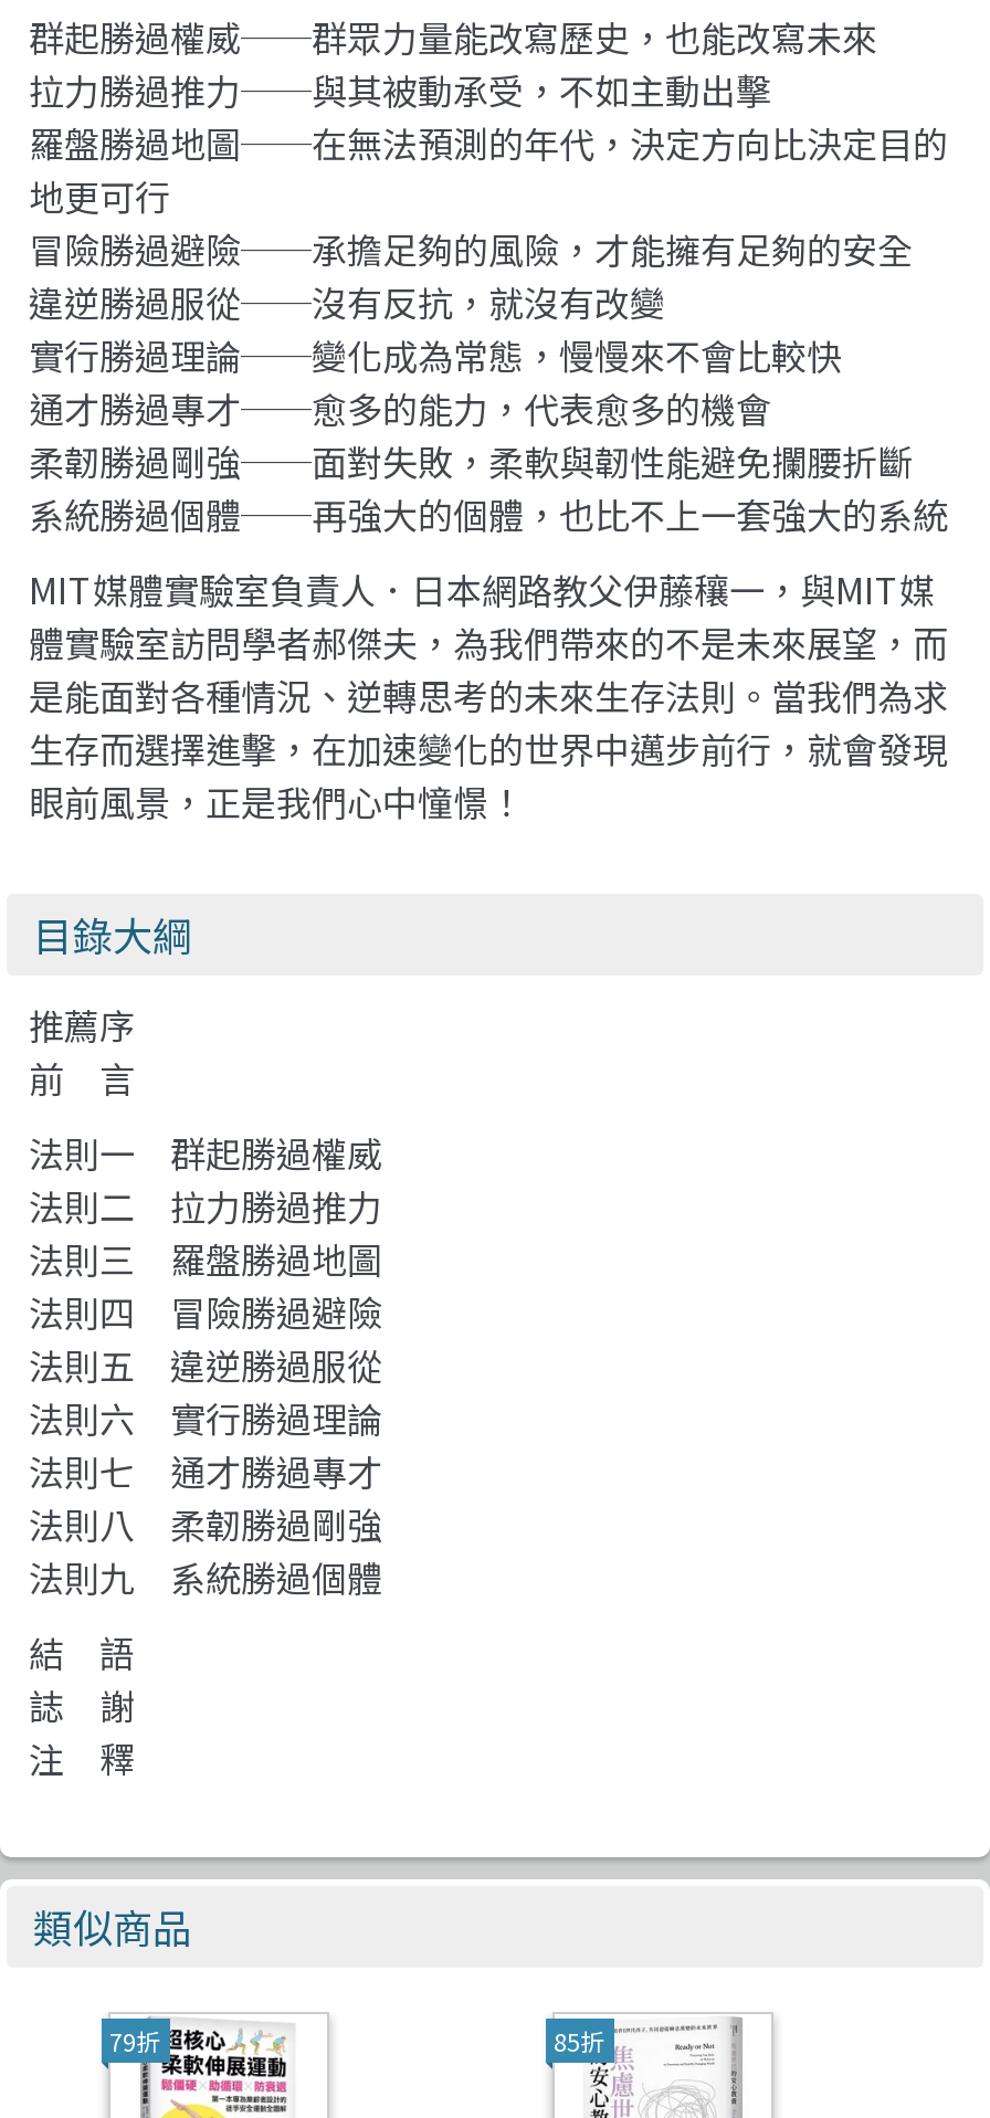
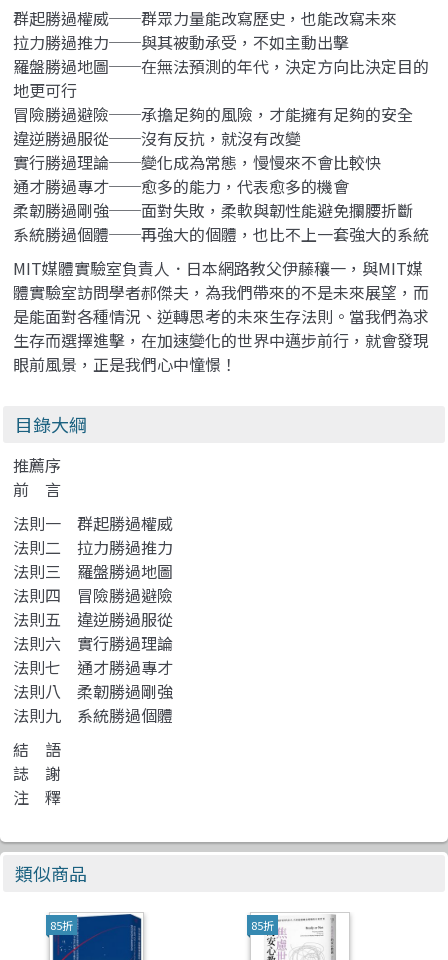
[109,2023,160,2058] 79折 -> [49,917,72,933] 85折

